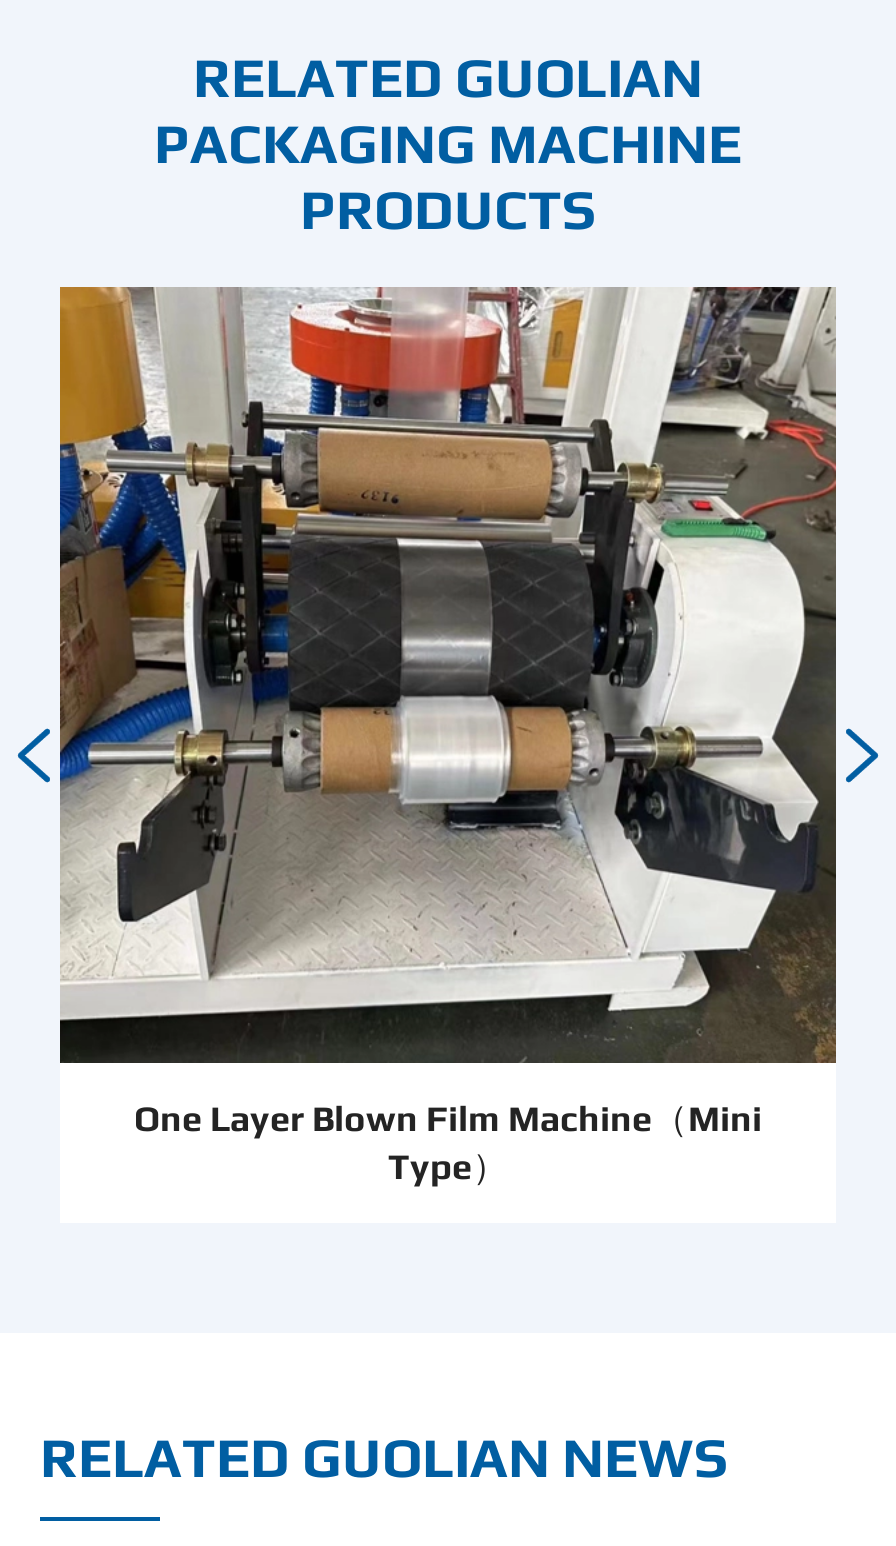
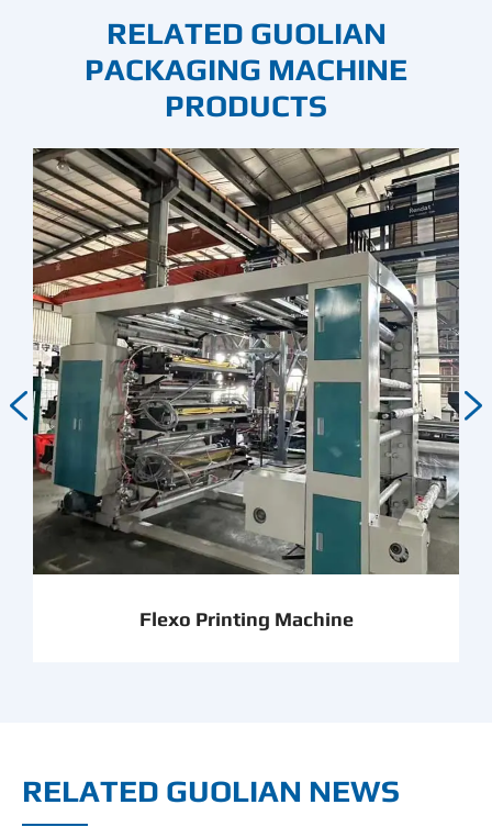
[58,285,838,1187] [image] | One Layer Blown Film Machine（Mini | Type） -> [32,147,459,630] [image] | Flexo Printing Machine

